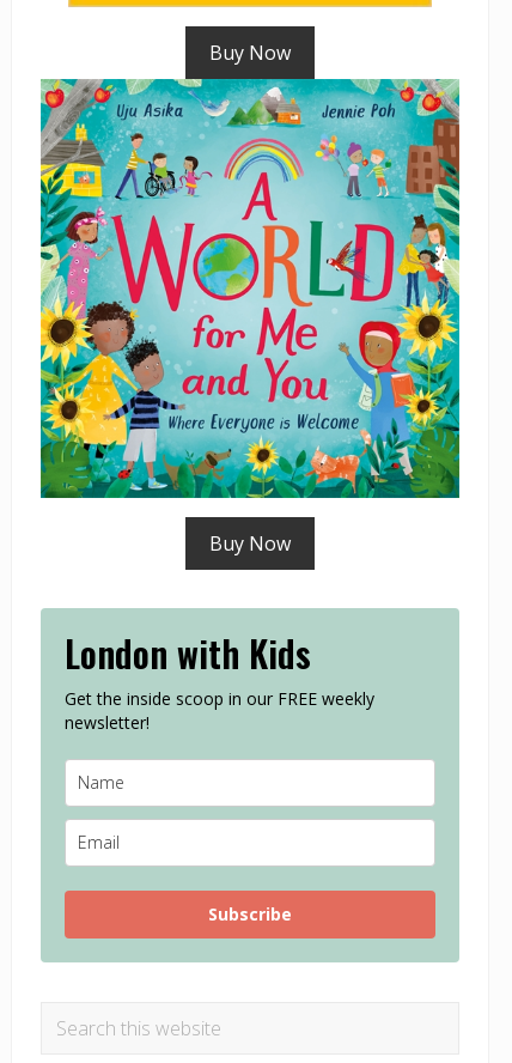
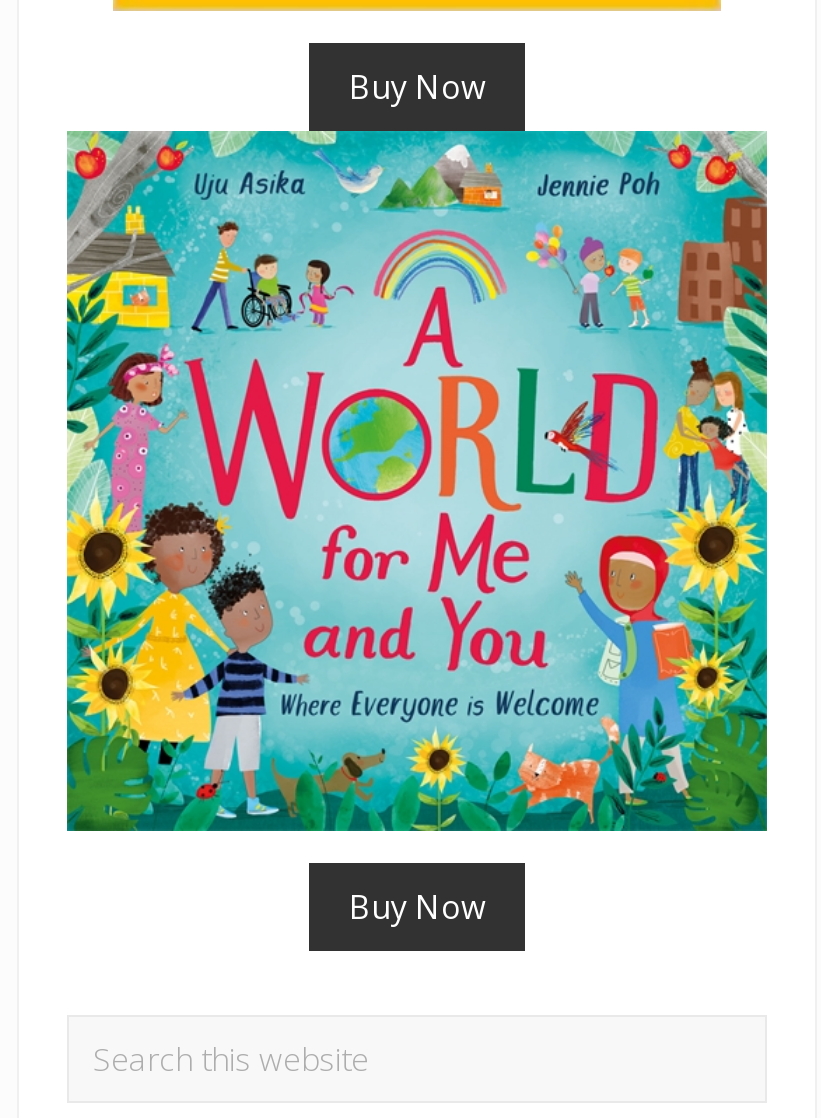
[41,608,459,962] [image] | London with Kids | Get the inside scoop in our FREE weekly | newsletter! -> none
[208,902,292,925] Subscribe -> none

